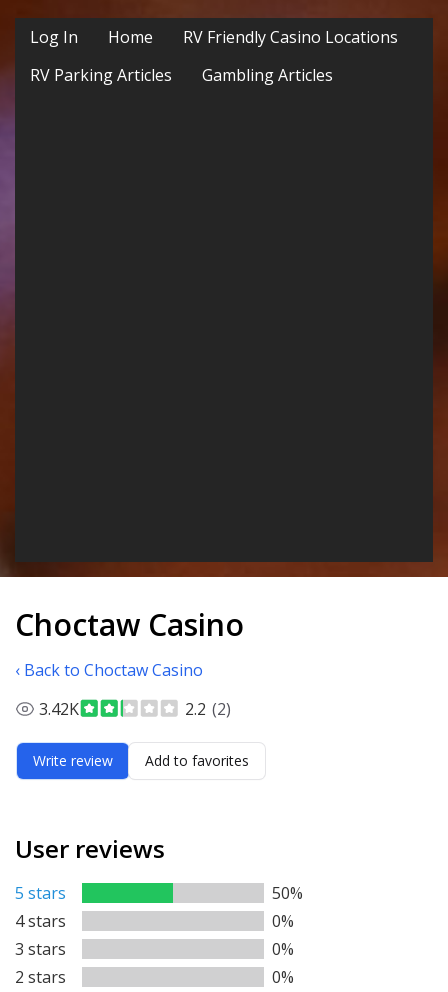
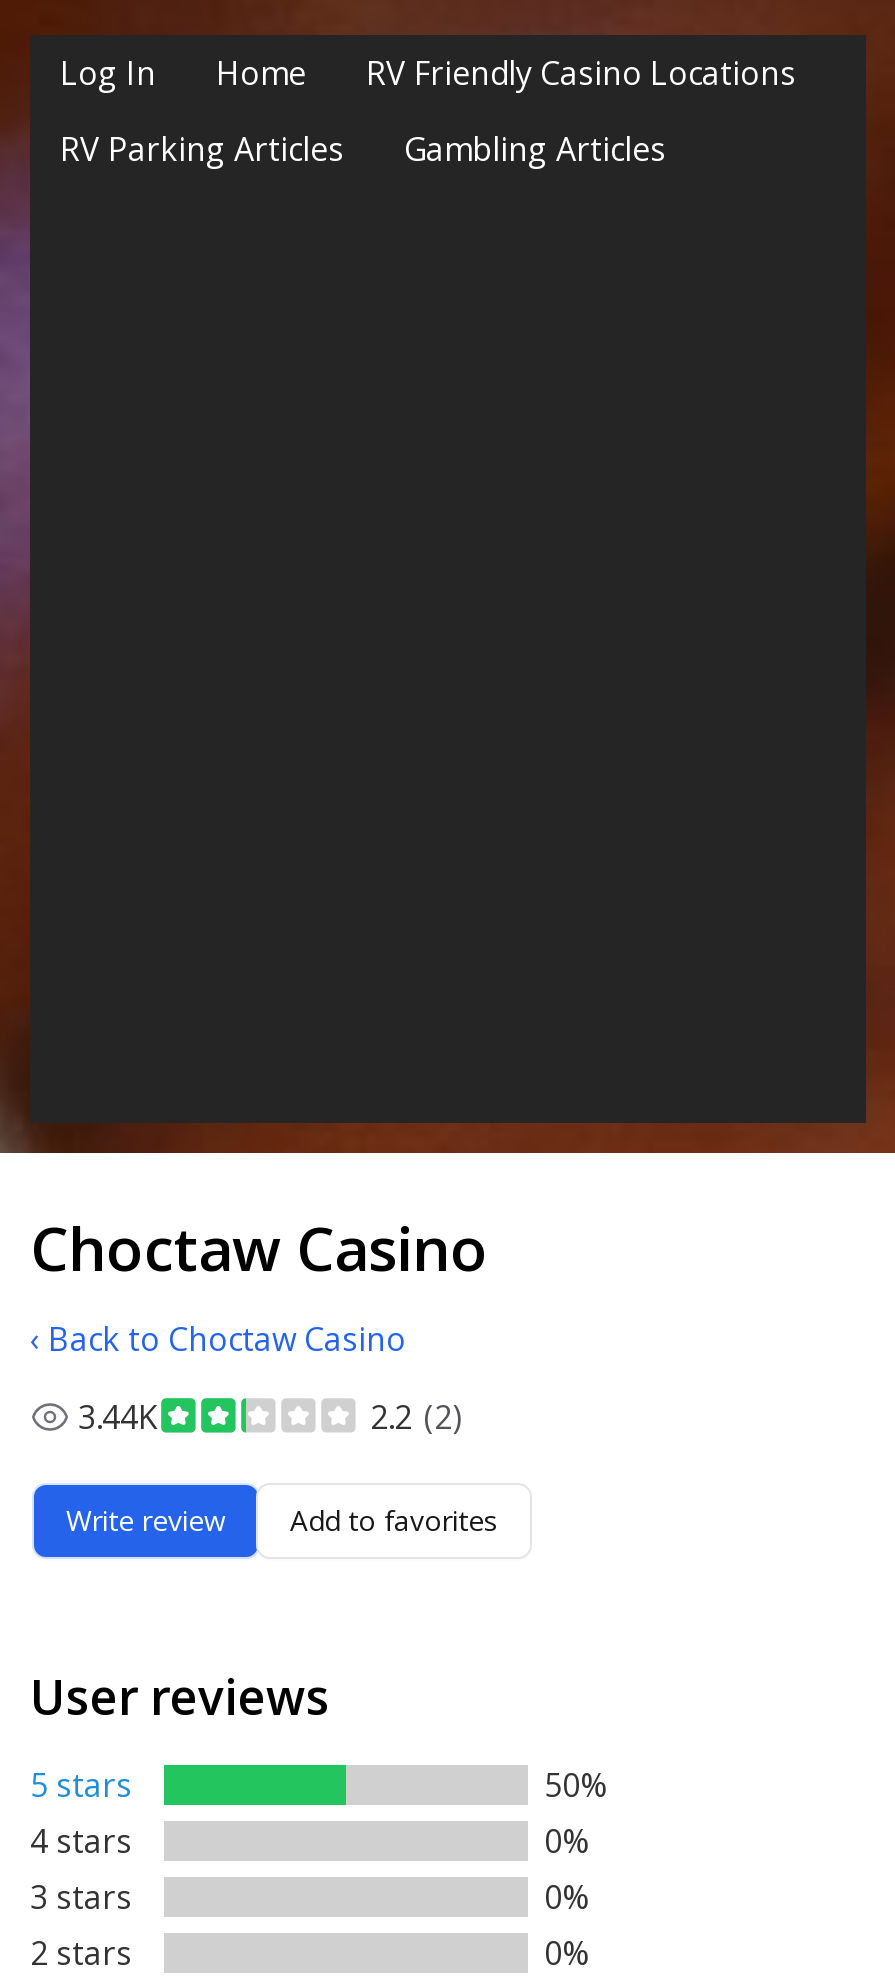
[39,698,79,720] 3.42K -> [78,1395,158,1439] 3.44K

